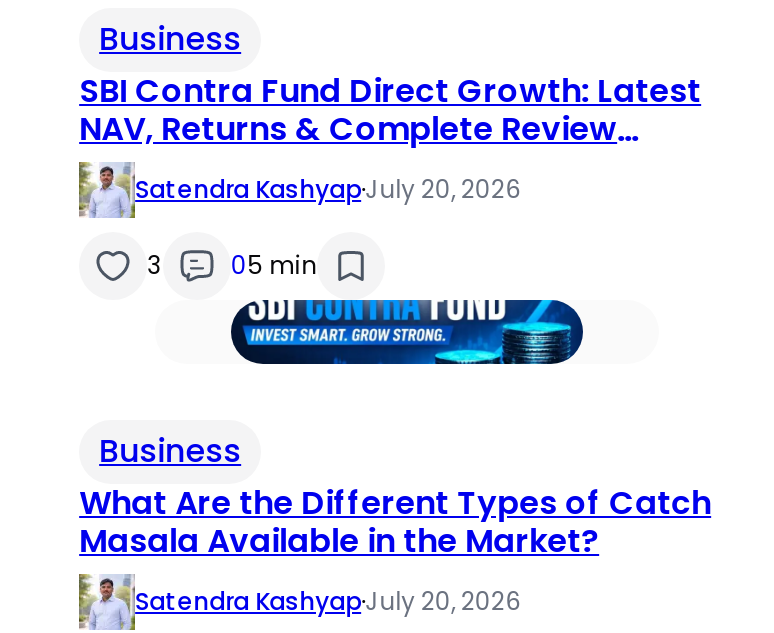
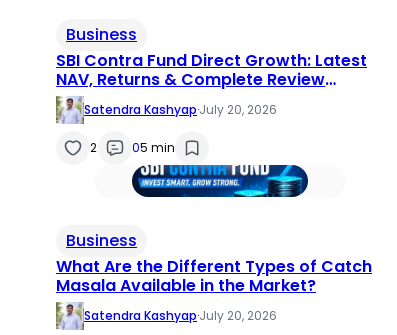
[147,249,161,283] 3 -> [90,139,97,156] 2

